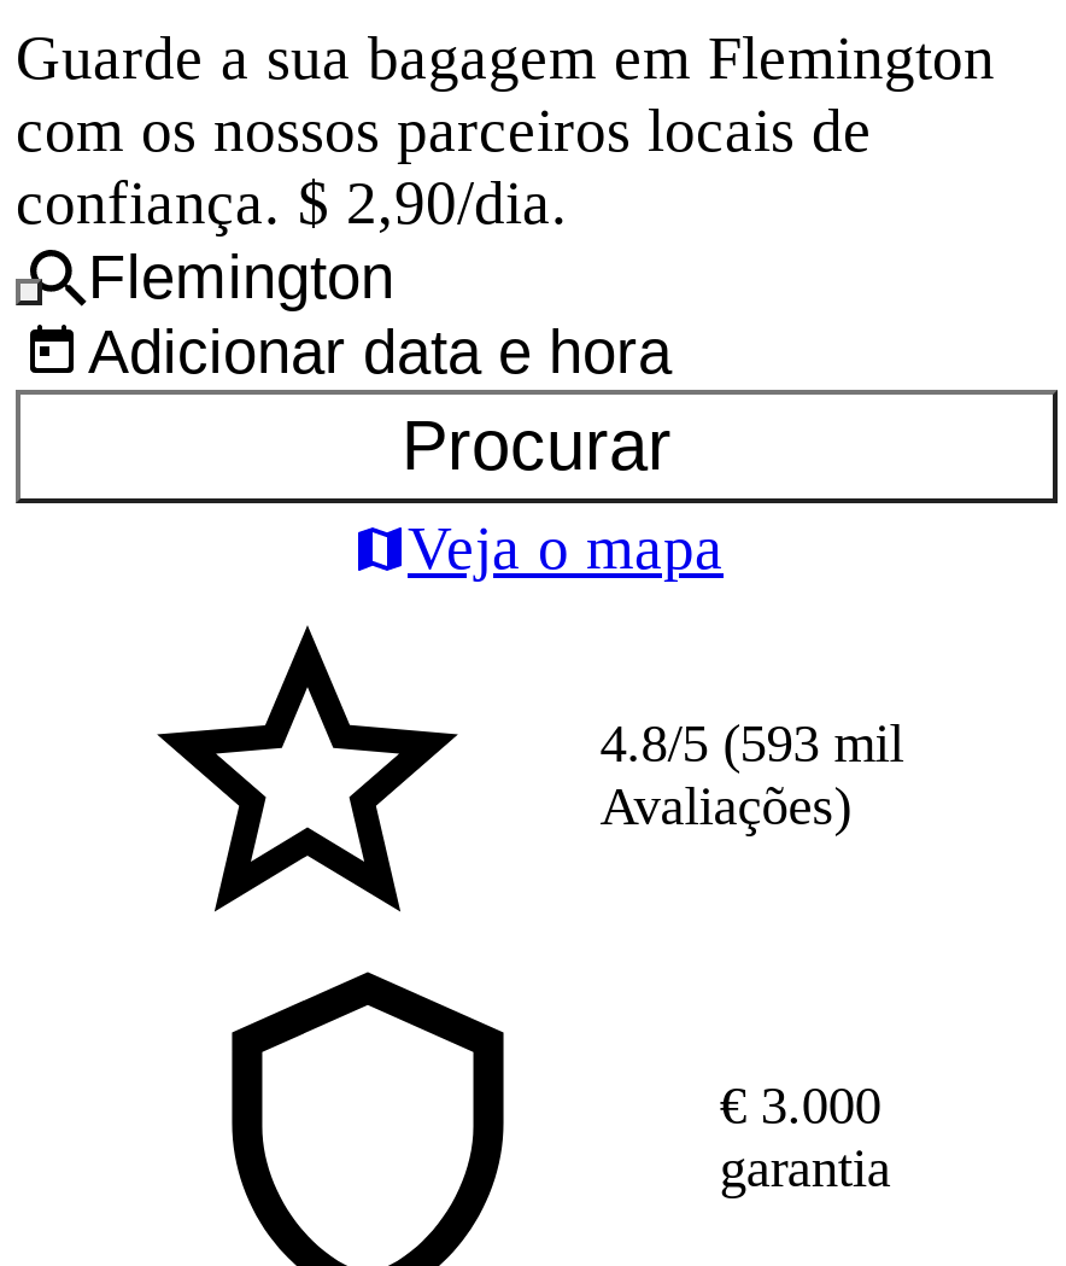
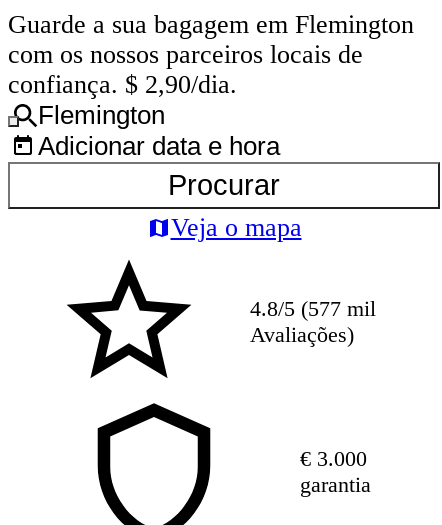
[600,714,904,775] 4.8/5 (593 mil -> [250,296,376,321] 4.8/5 (577 mil

